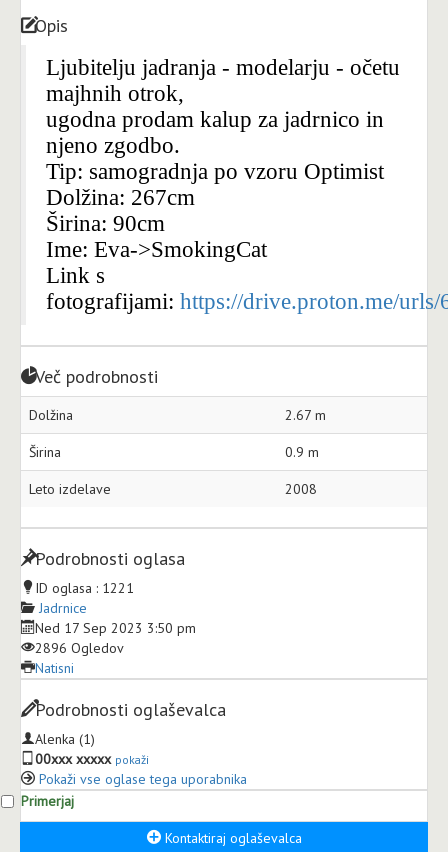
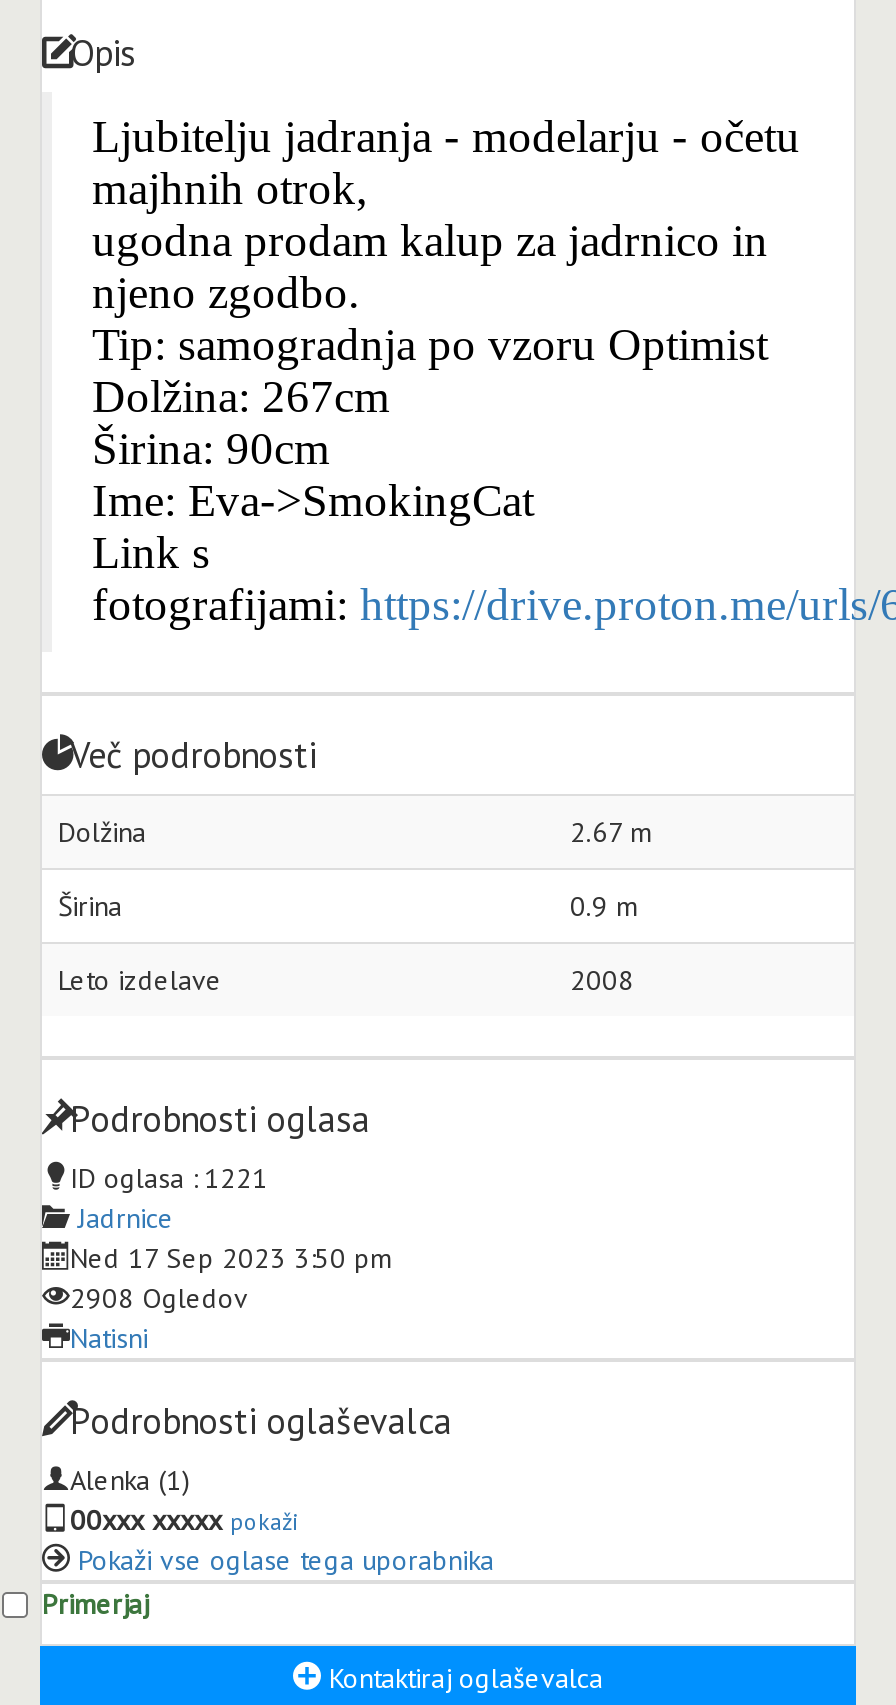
[35,639,124,657] 2896 Ogledov -> [70,1280,248,1316] 2908 Ogledov

